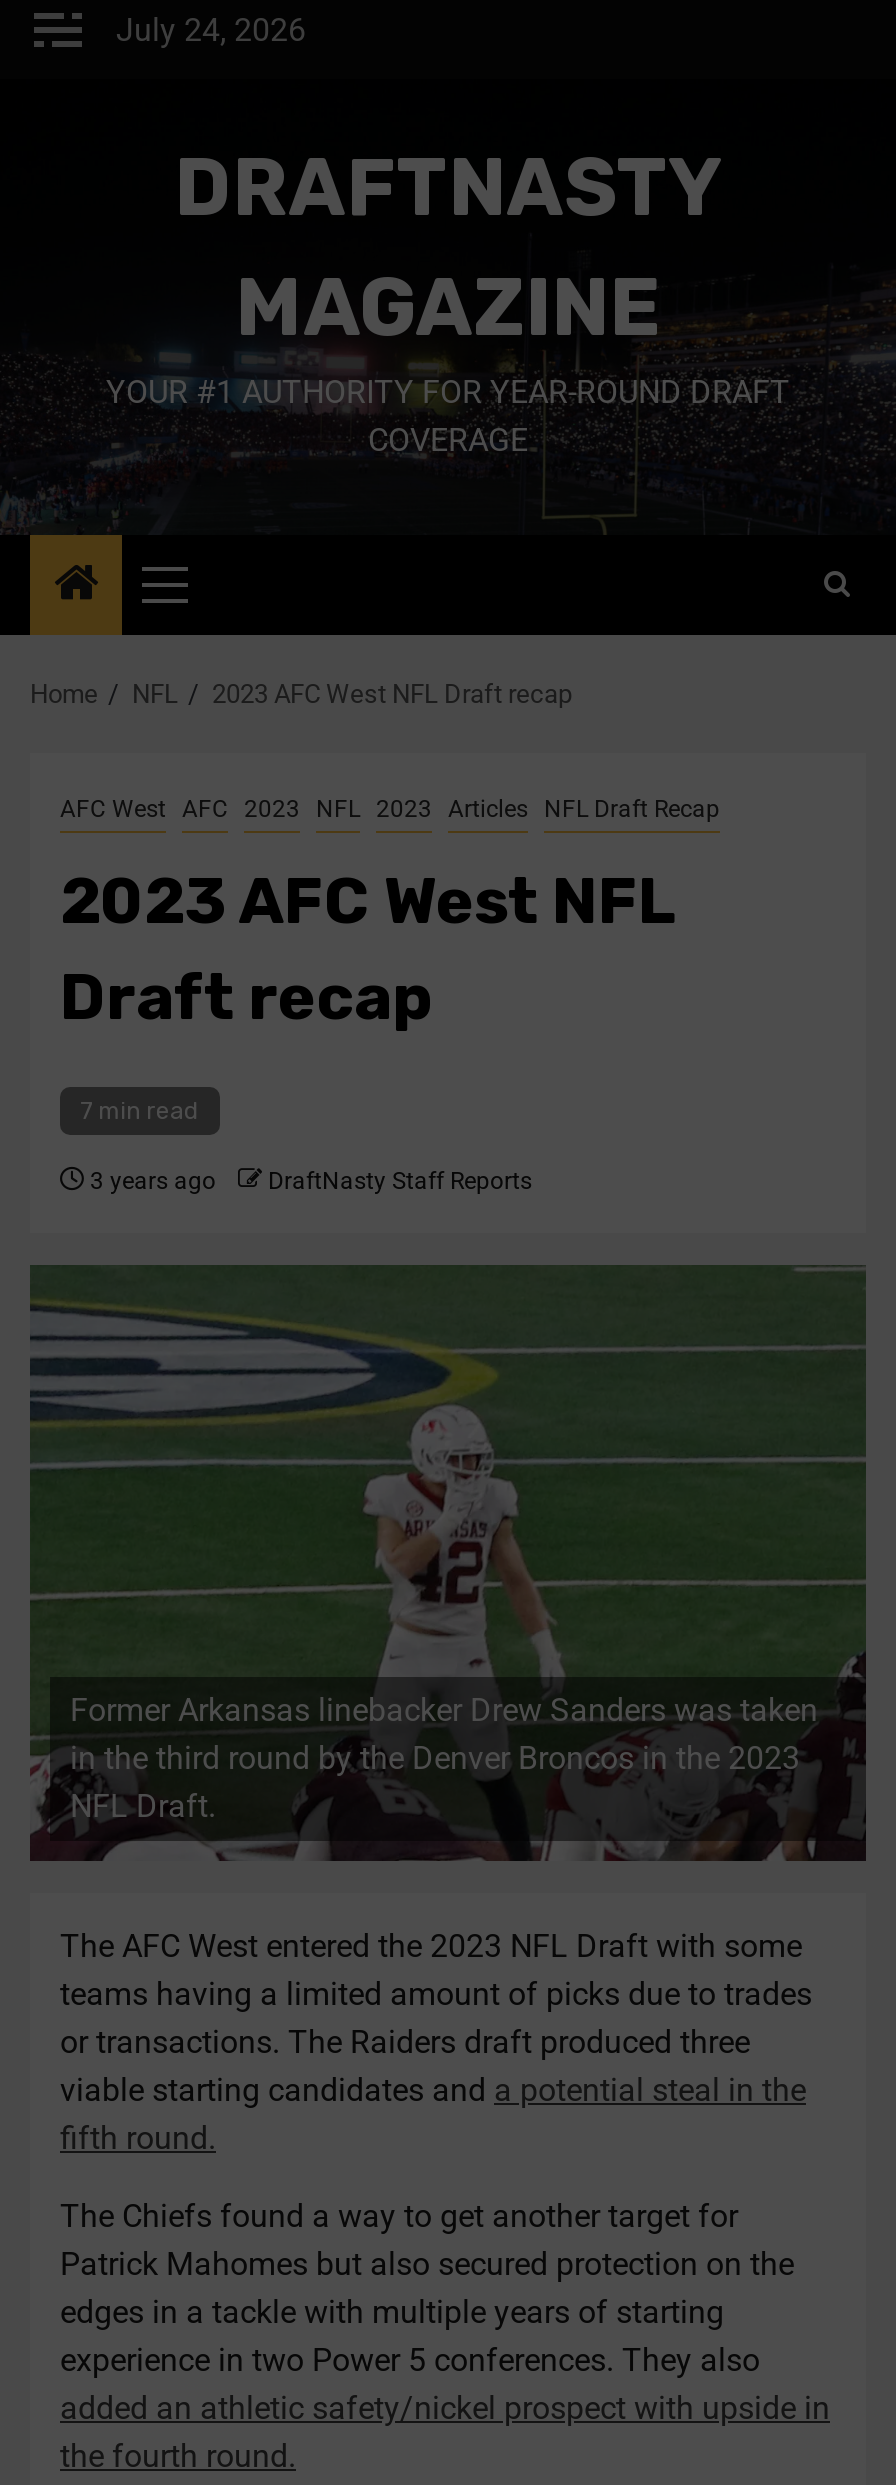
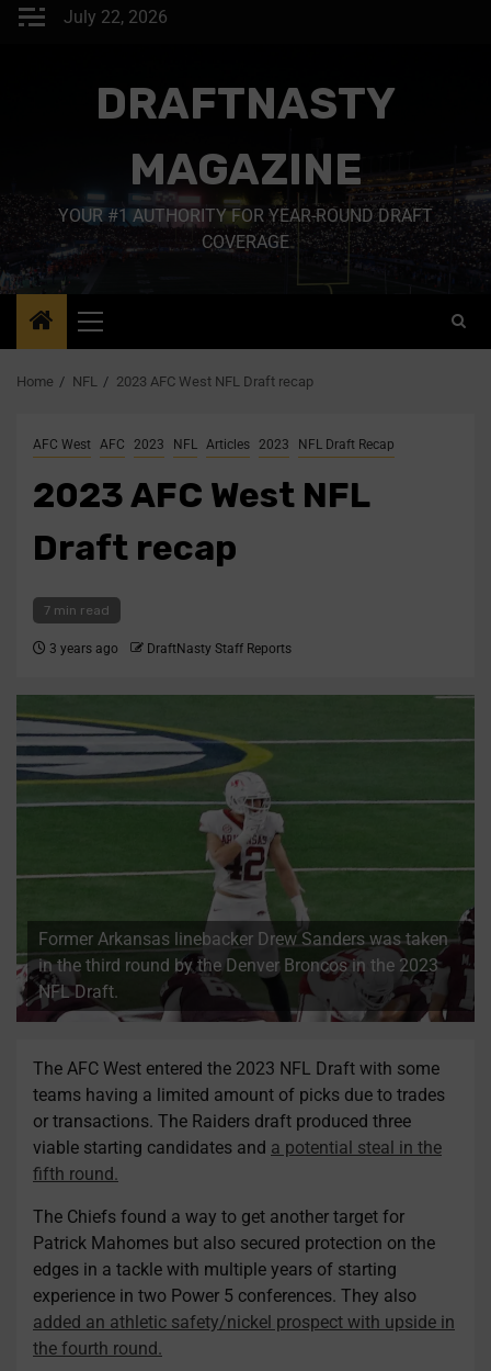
[116,11,306,49] July 24, 2026 -> [64,7,168,27] July 22, 2026
[60,795,720,823] AFC West AFC 2023 NFL 2023 Articles NFL Draft Recap -> [33,437,395,452] AFC West AFC 2023 NFL Articles 2023 NFL Draft Recap

